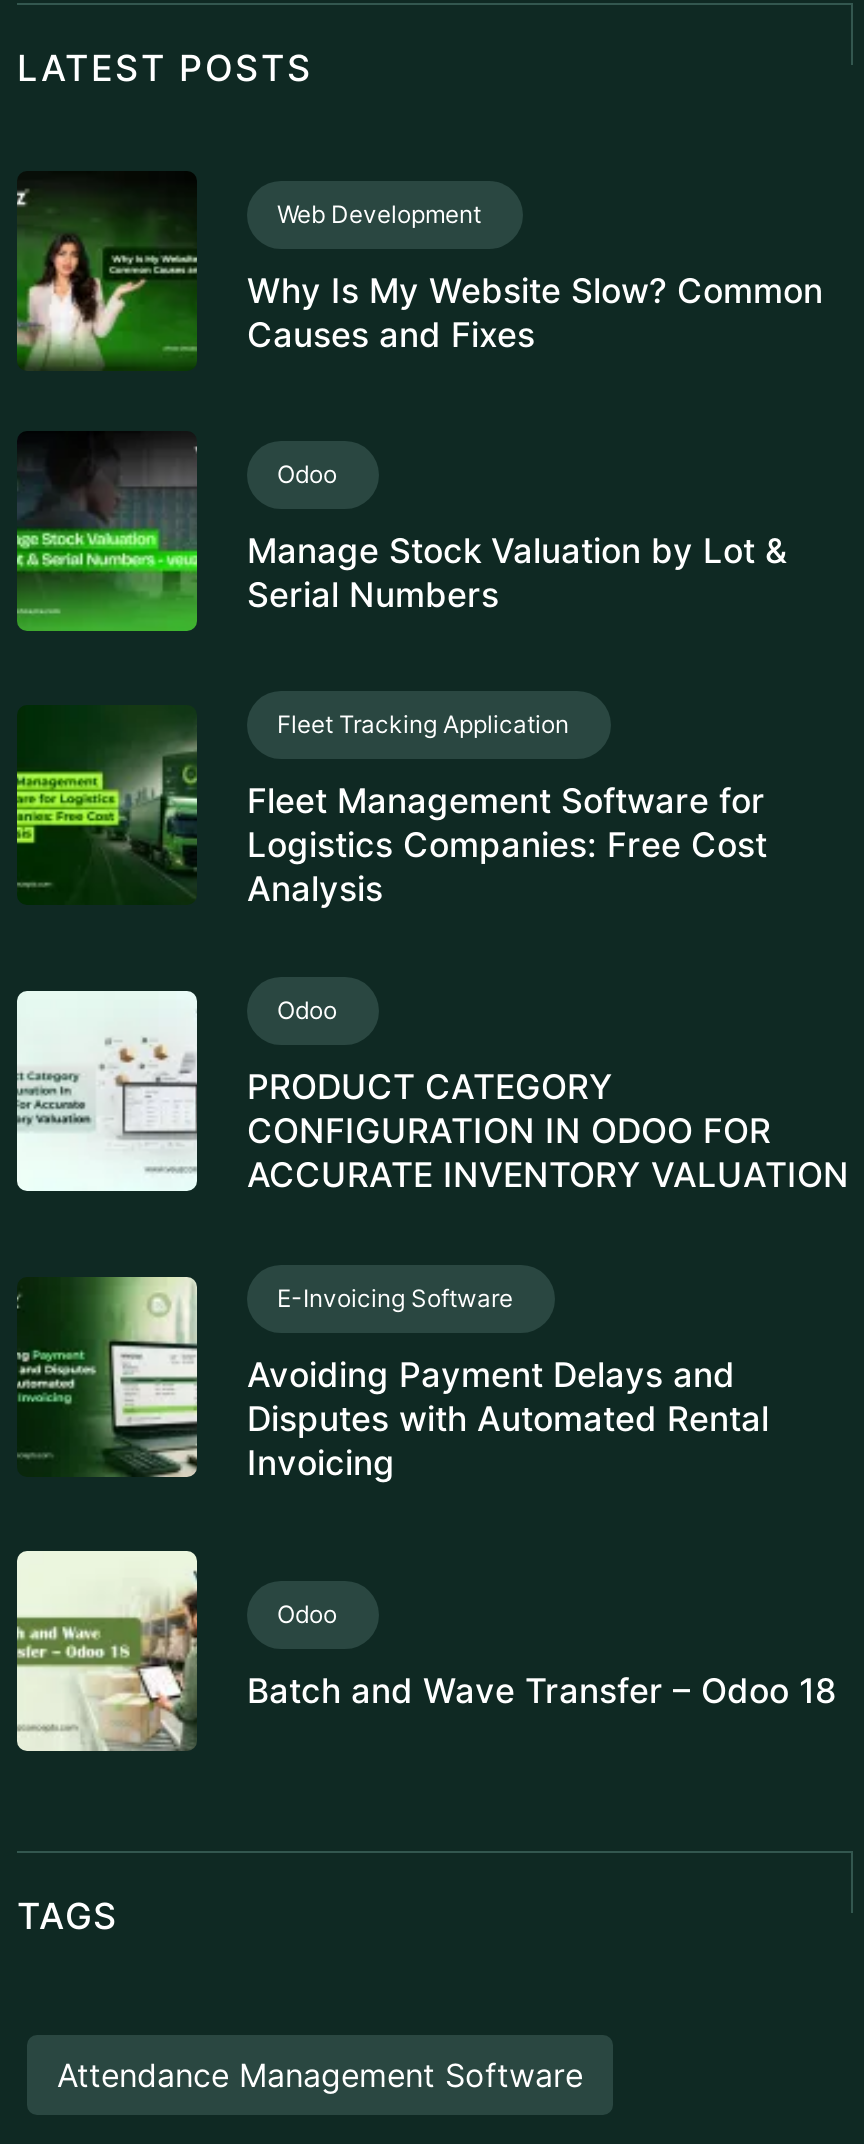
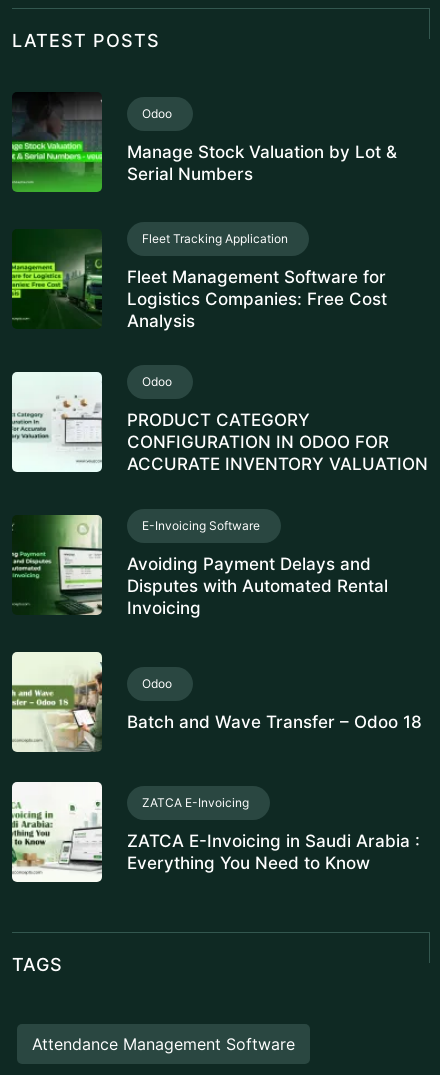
[15,183,823,369] [image] | Web Development | Why Is My Website Slow? Common | Causes and Fixes -> none
moved [13,437,849,1711] -> [10,95,428,732]: [image] | Odoo | Manage Stock Valuation by Lot & | ... | Odoo | Batch and Wave Transfer – Odoo 18
none -> [12,792,420,883] [image] | ZATCA E-Invoicing | ZATCA E-Invoicing in Saudi Arabia : | Everything You Need to Know

